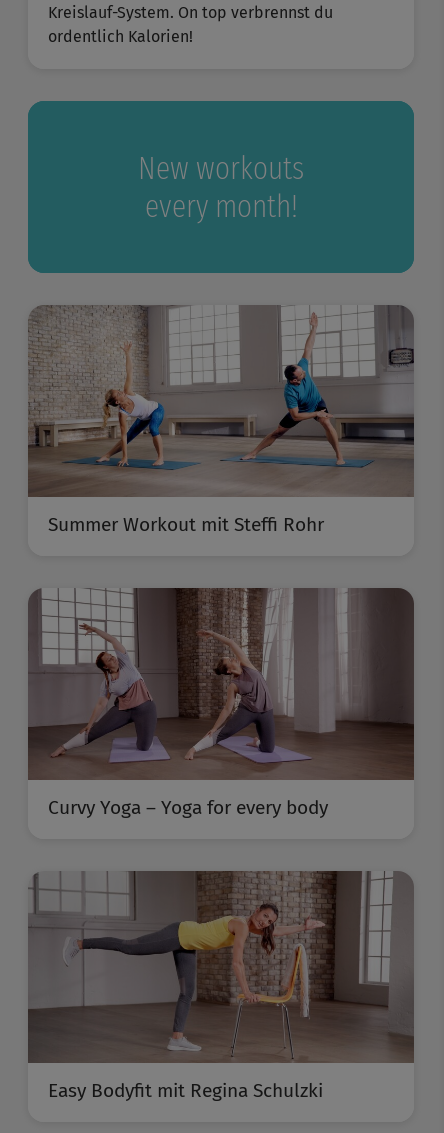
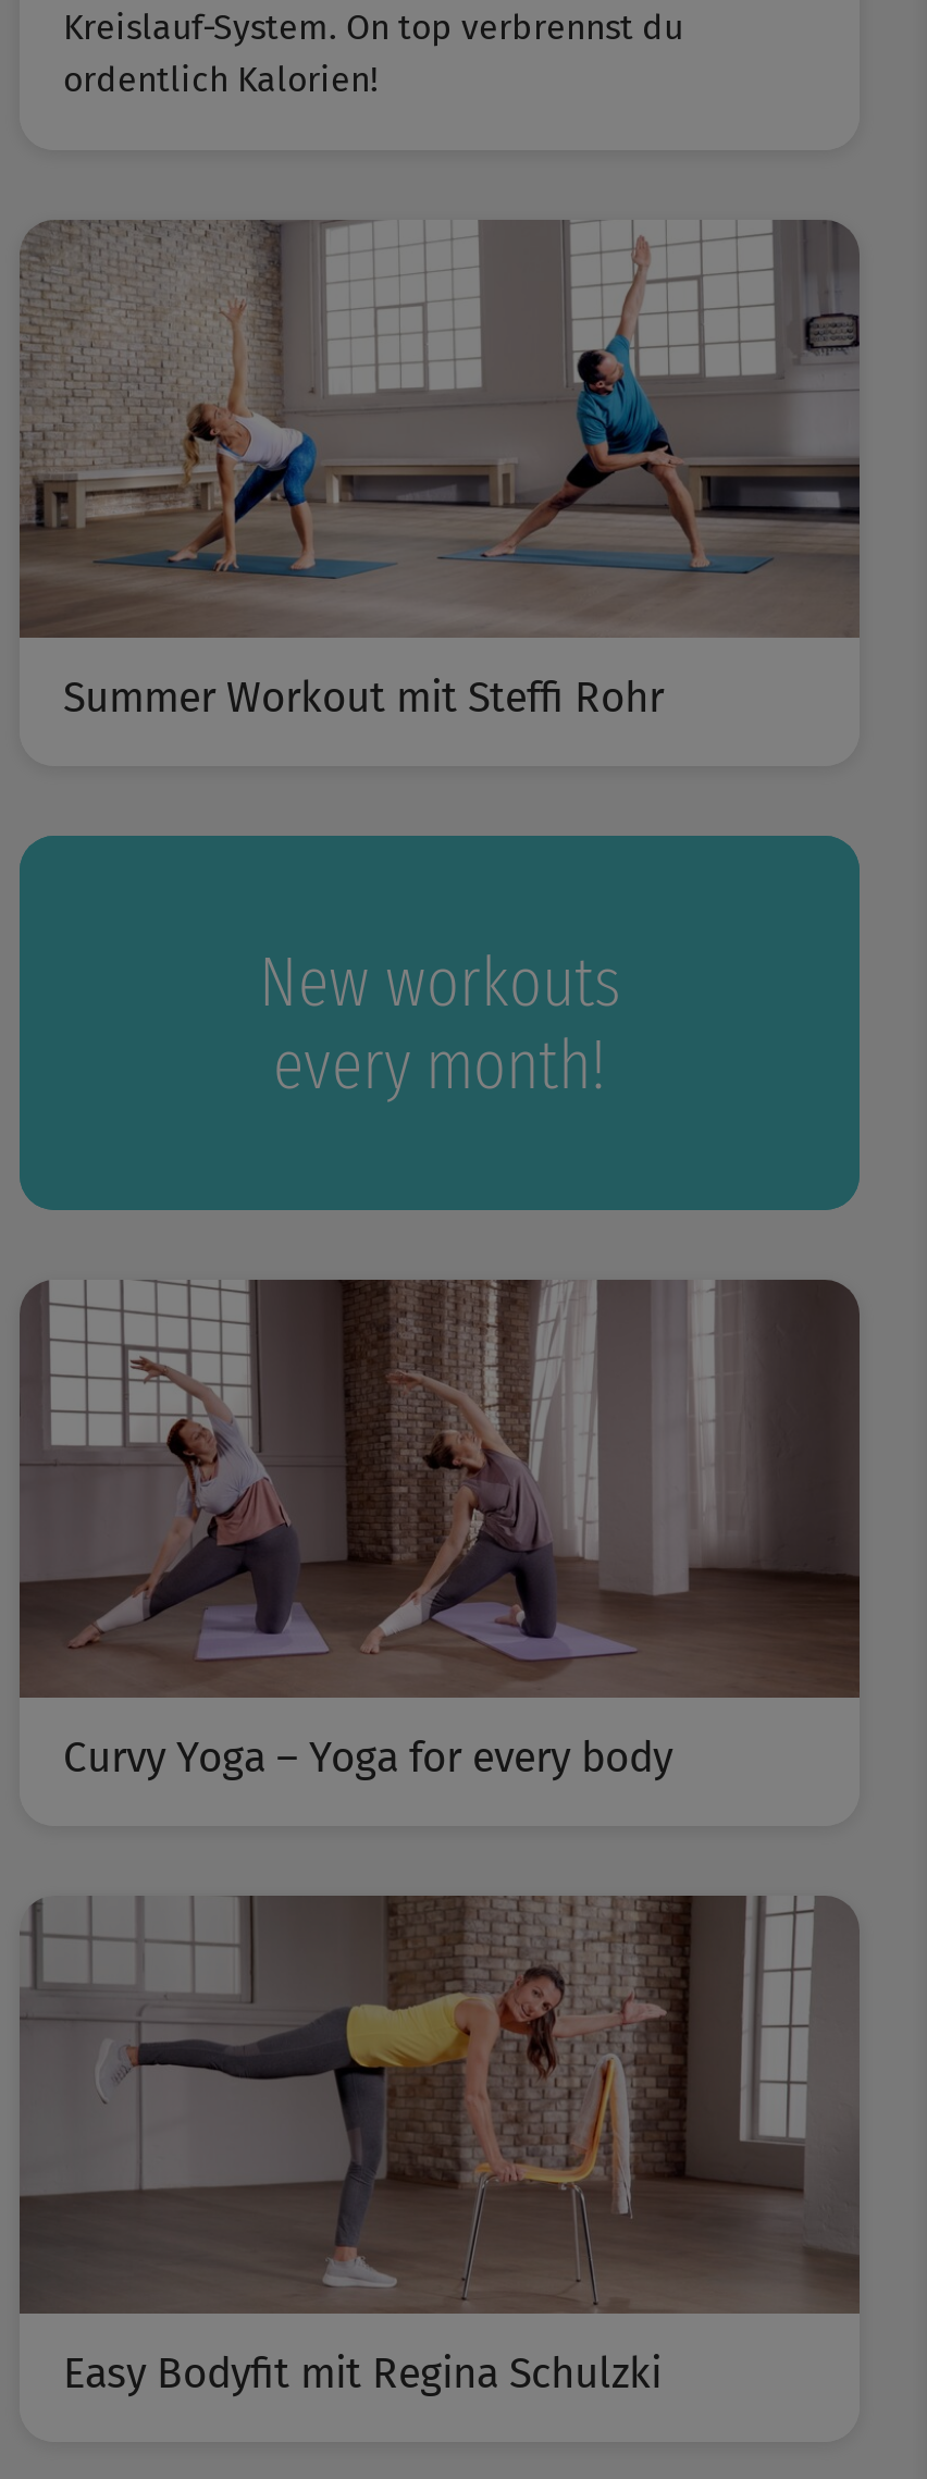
moved [138,149,304,225] -> [259,940,620,1105]: New workouts | every month!
moved [28,305,414,536] -> [17,218,862,722]: [image] | Summer Workout mit Steffi Rohr

